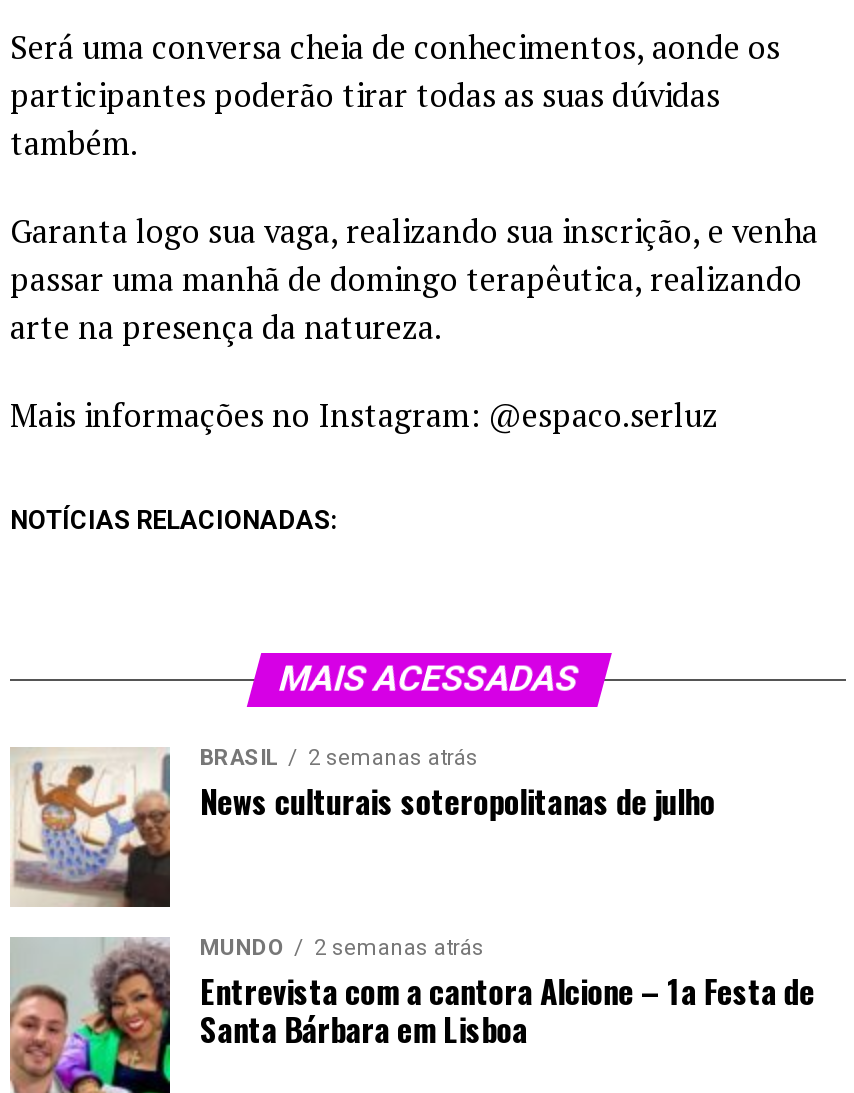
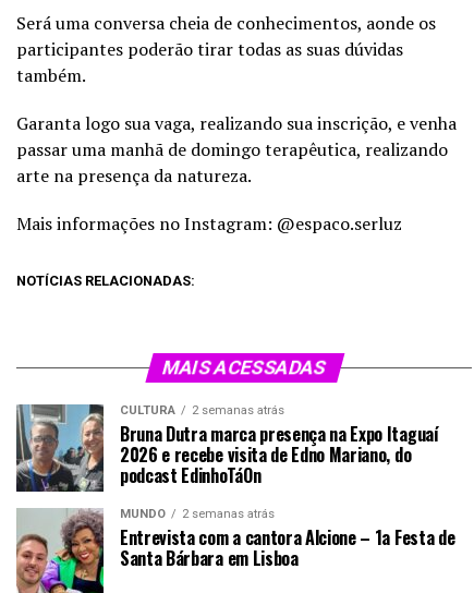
[10,746,278,909] [image] | BRASIL -> [15,403,175,493] [image] | CULTURA
[200,778,715,826] News culturais soteropolitanas de julho -> [120,421,439,489] Bruna Dutra marca presença na Expo Itaguaí | 2026 e recebe visita de Edno Mariano, do | podcast EdinhoTáOn

